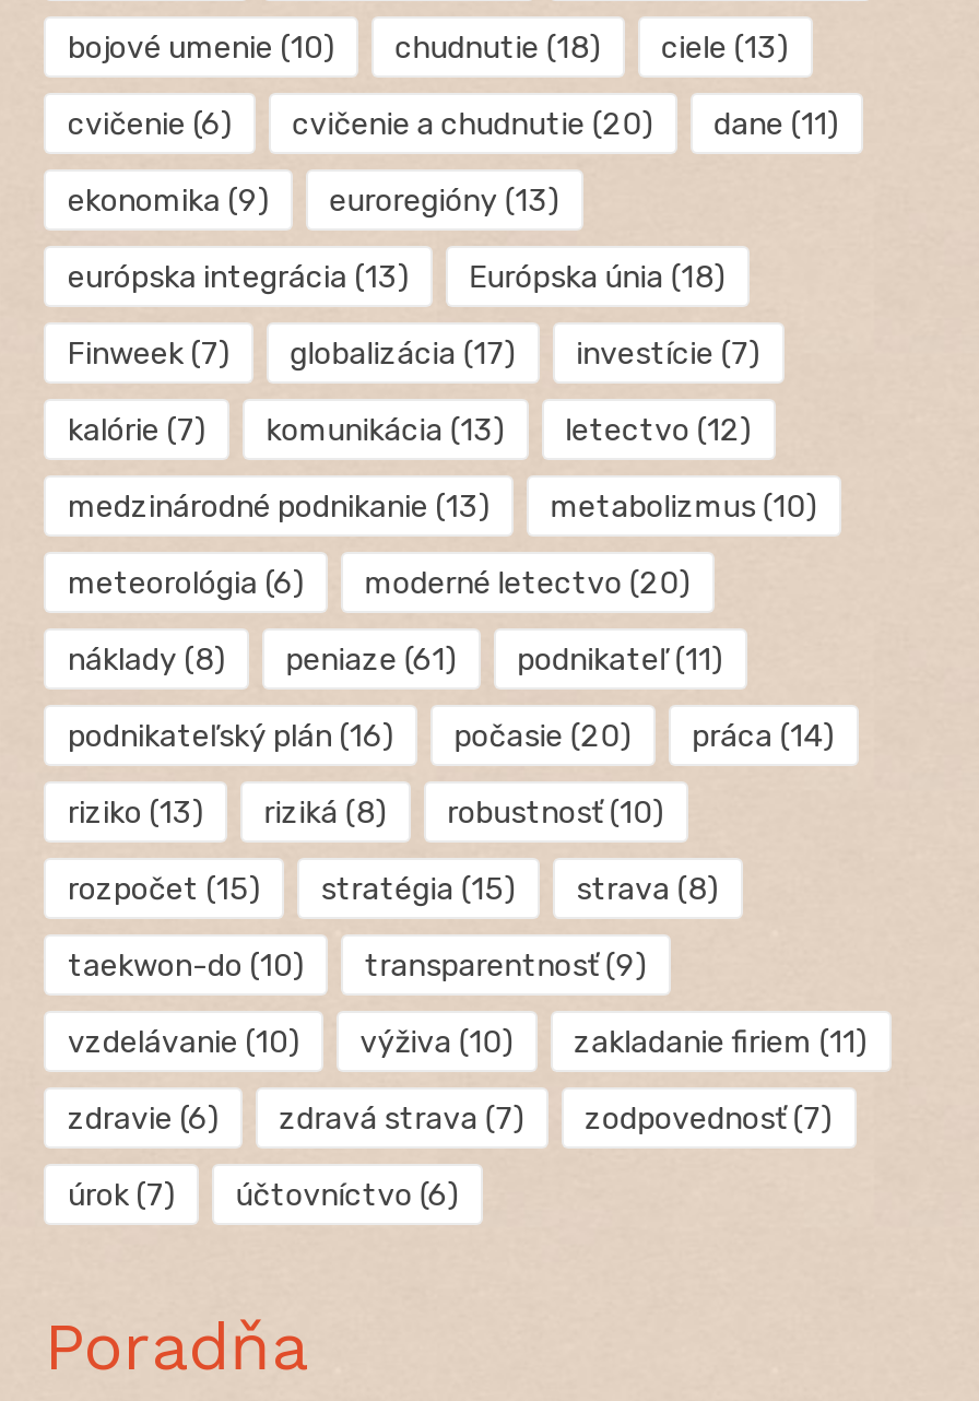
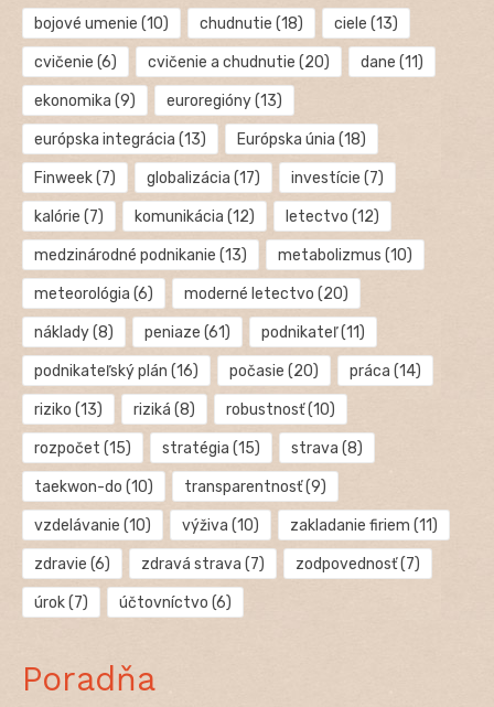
[68,411,751,448] kalórie (7) komunikácia (13) letectvo (12) -> [34,208,379,226] kalórie (7) komunikácia (12) letectvo (12)

